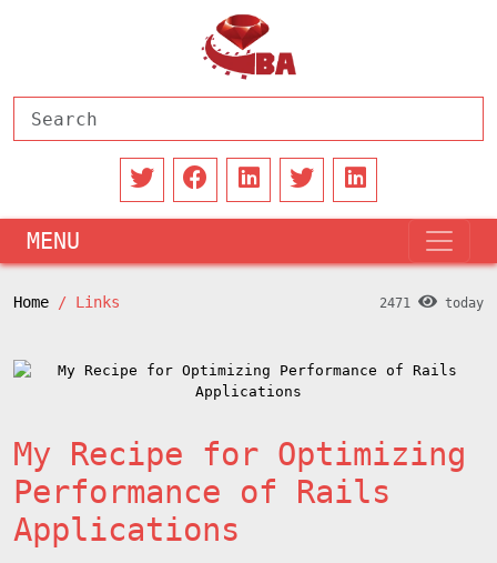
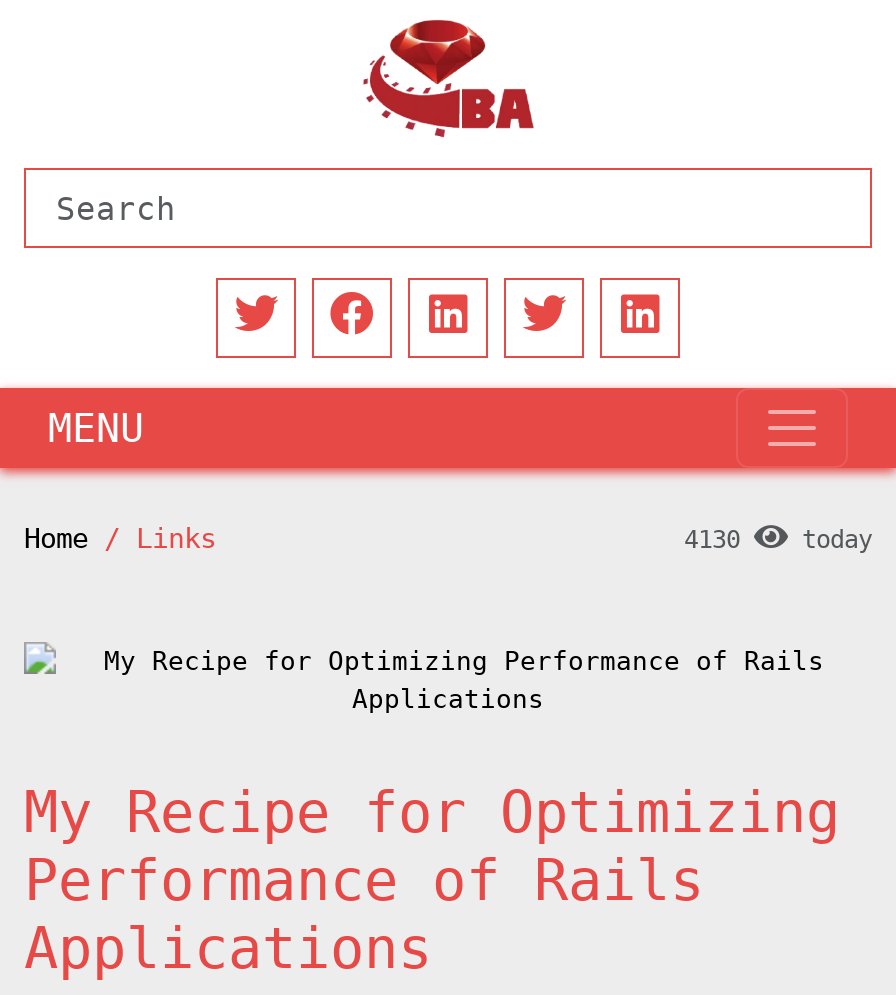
[379,295,484,311] 2471 today -> [684,526,872,554] 4130 today

